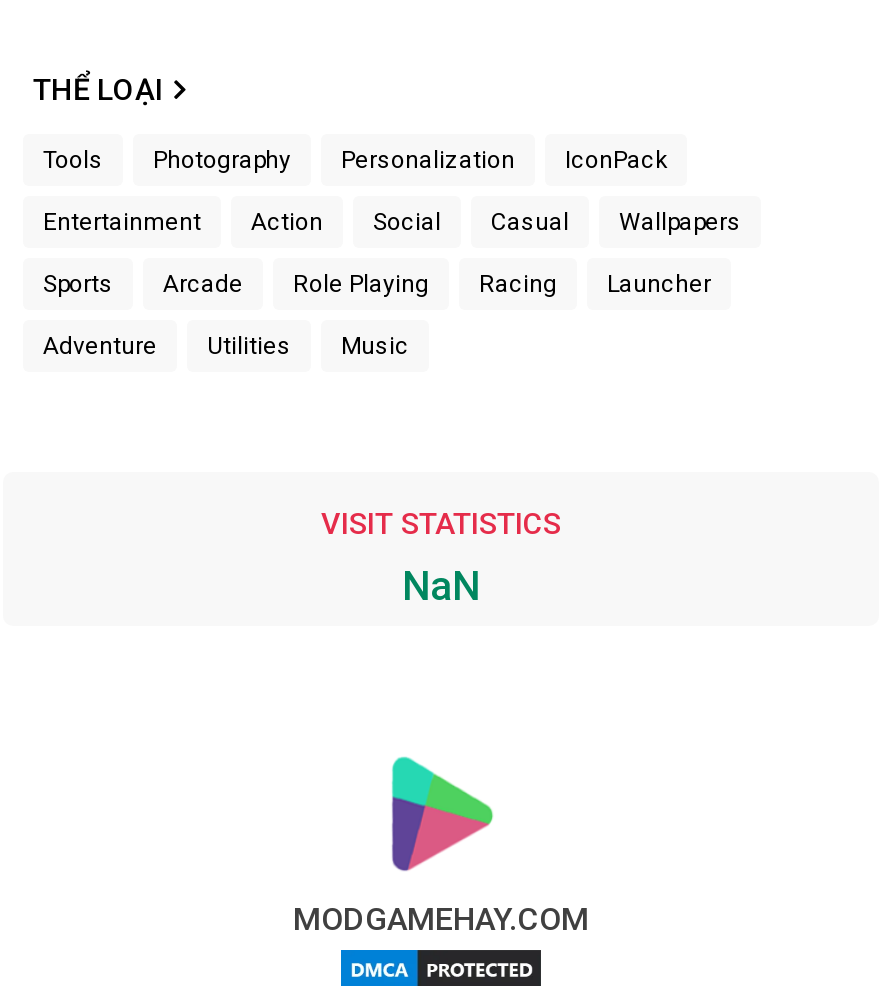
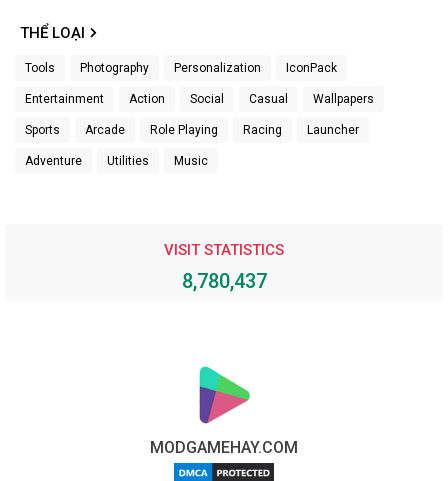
[402,562,480,610] NaN -> [181,269,266,293] 8,780,437

